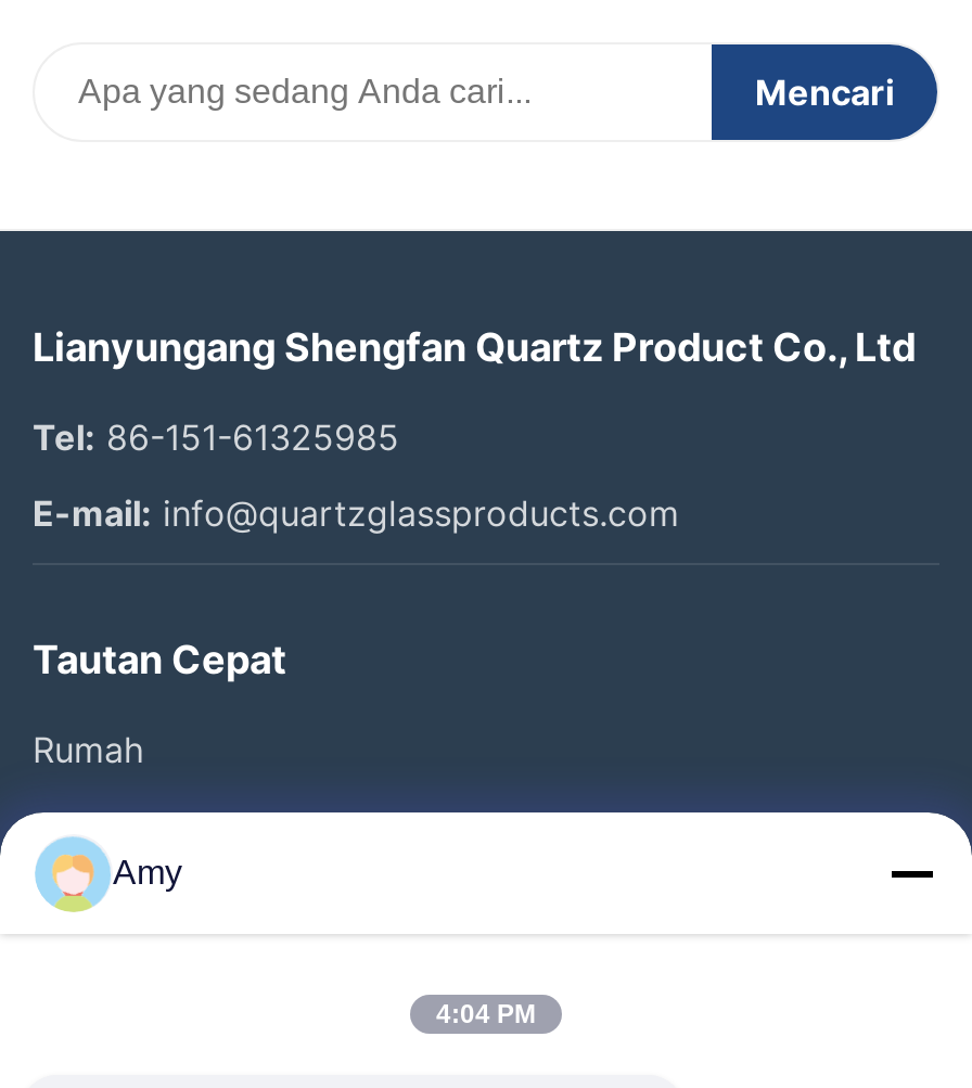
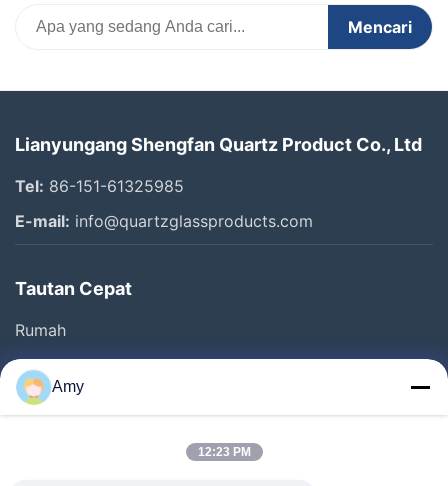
[436,999,536,1029] 4:04 PM -> [197,445,250,459] 12:23 PM

